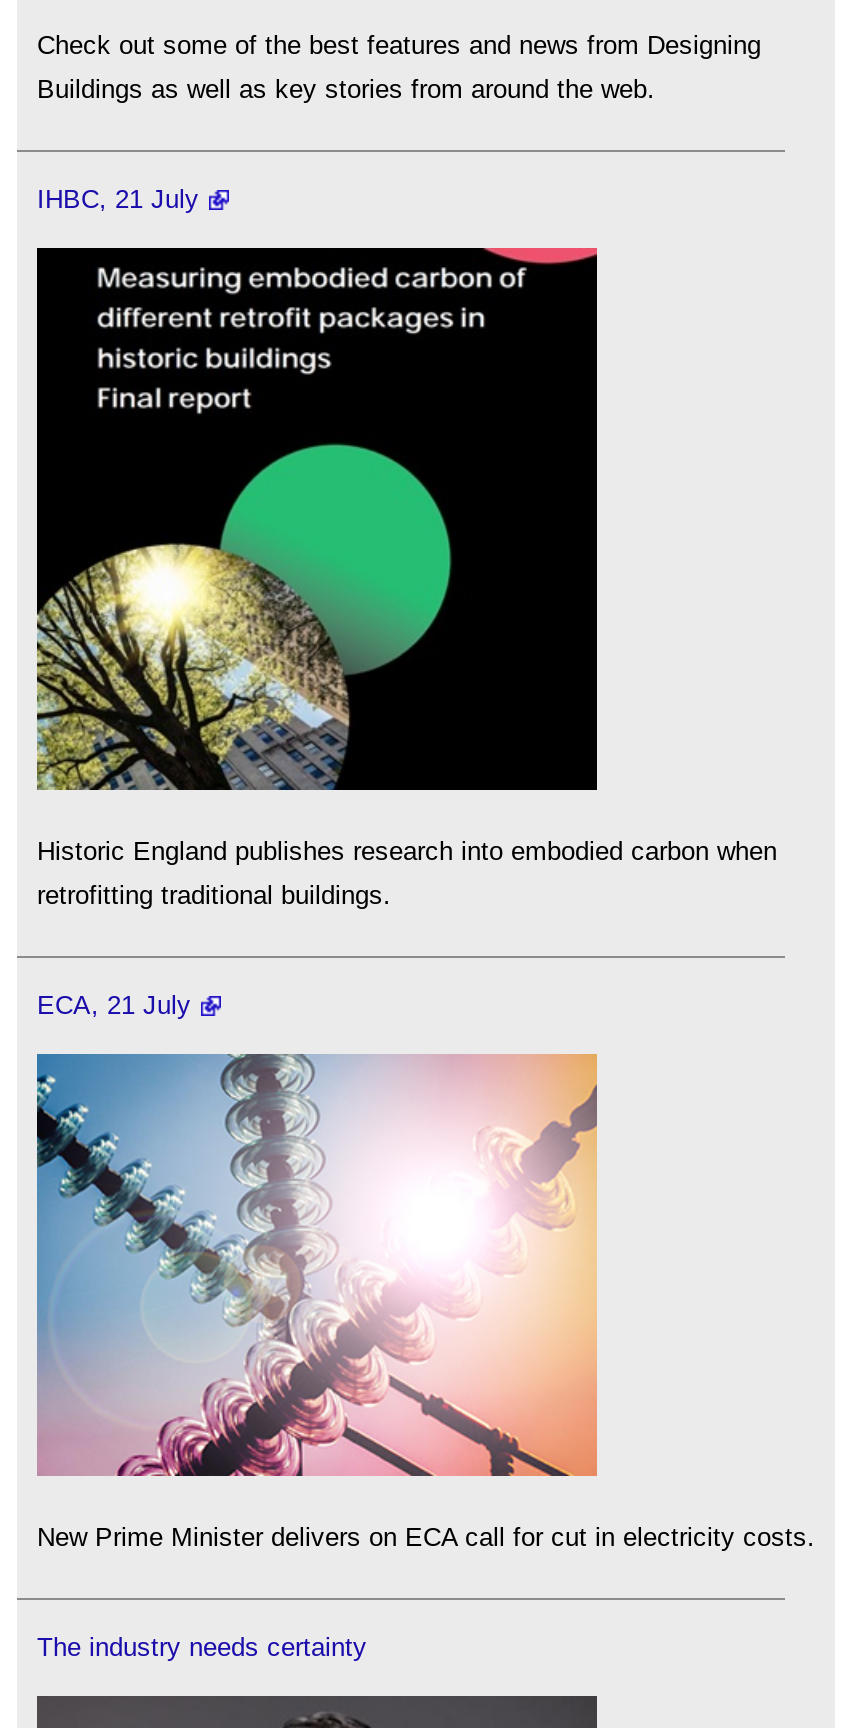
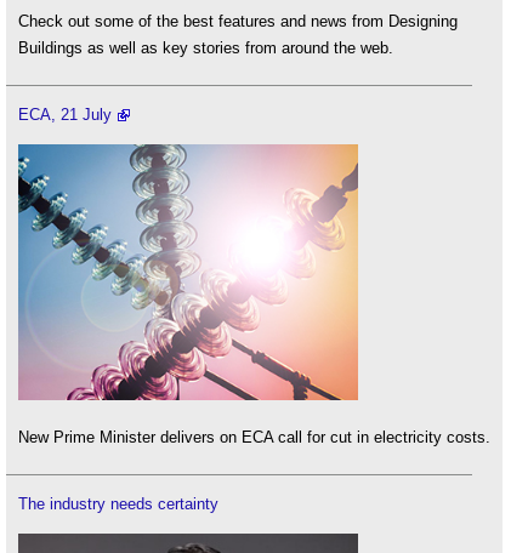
[37,185,199,215] IHBC, 21 July -> none
[35,246,777,909] [image] | Historic England publishes research into embodied carbon when | retrofitting traditional buildings. -> none

